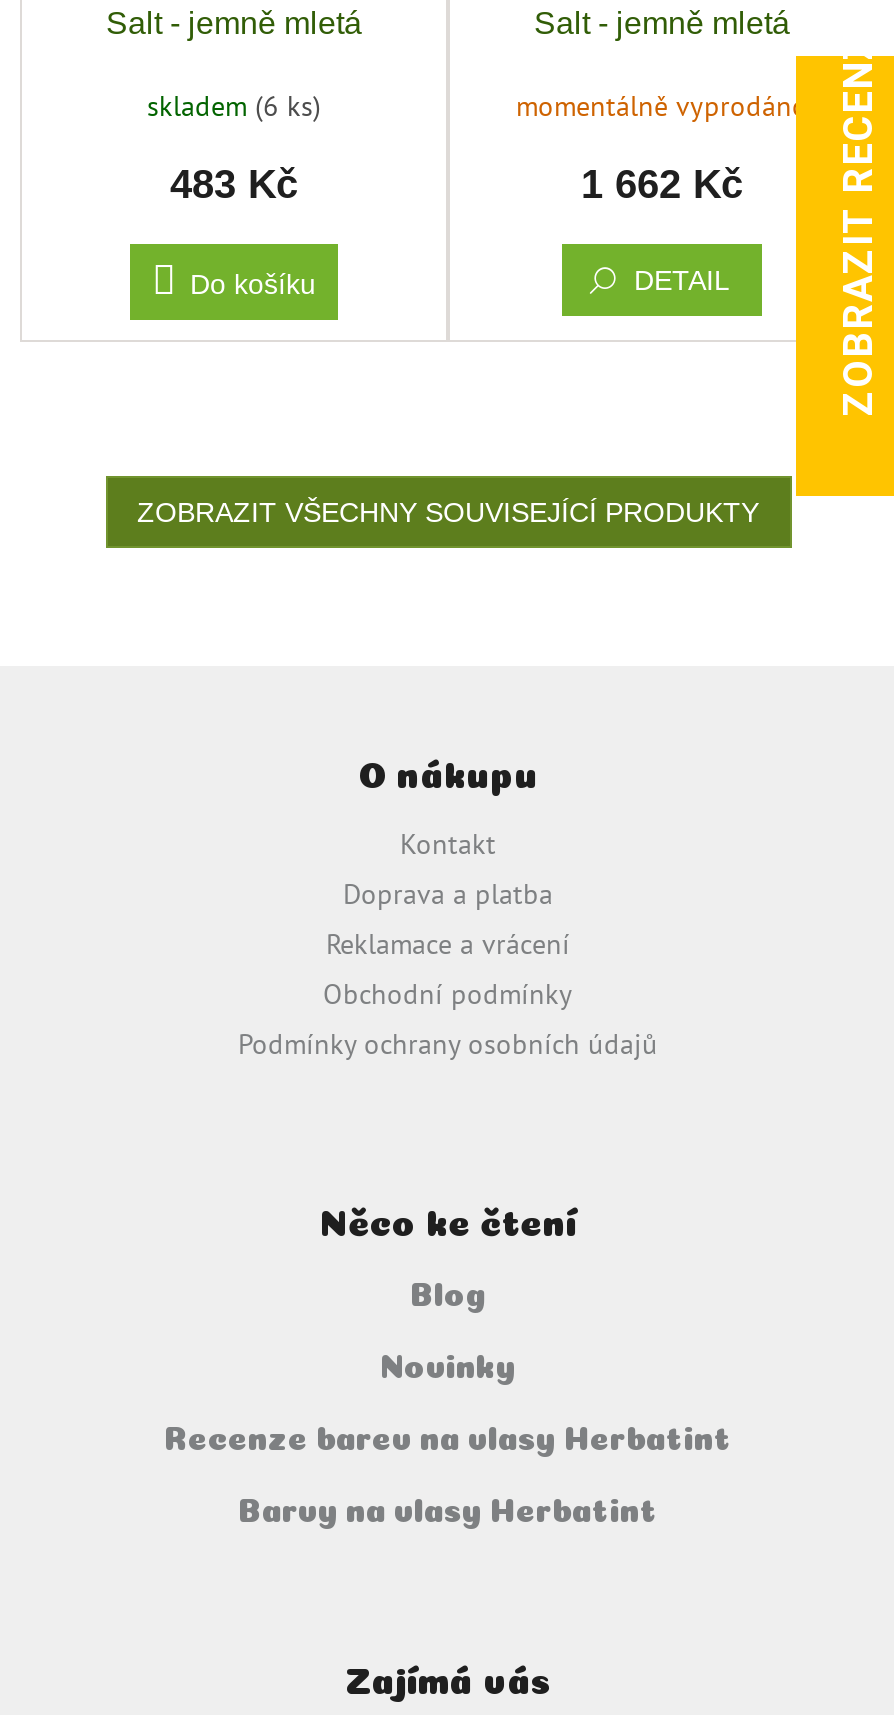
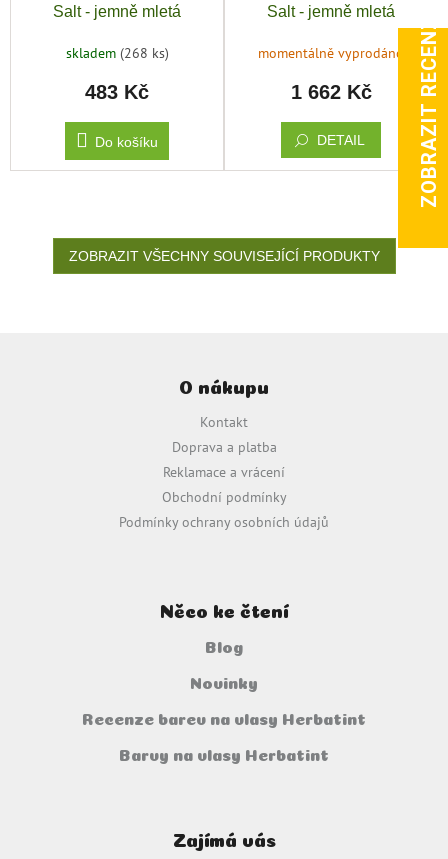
[147,87,321,123] skladem (6 ks) -> [65,44,168,62] skladem (268 ks)

